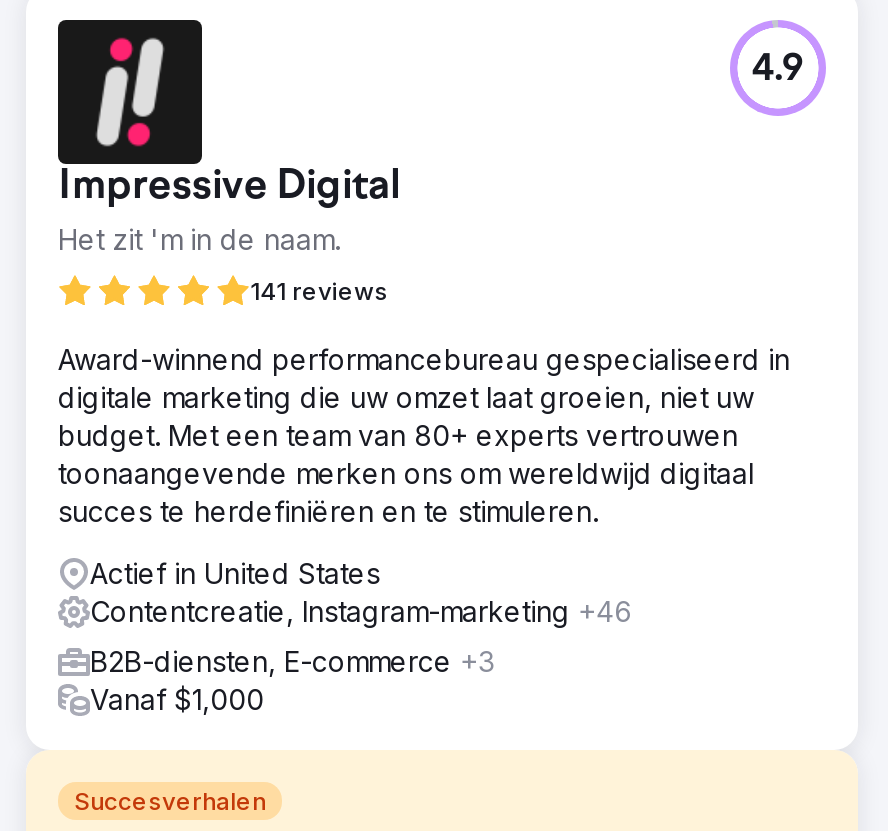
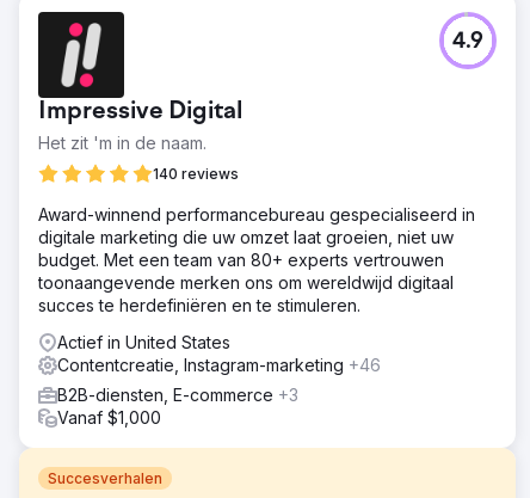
[250,275,388,305] 141 reviews -> [153,164,239,182] 140 reviews

